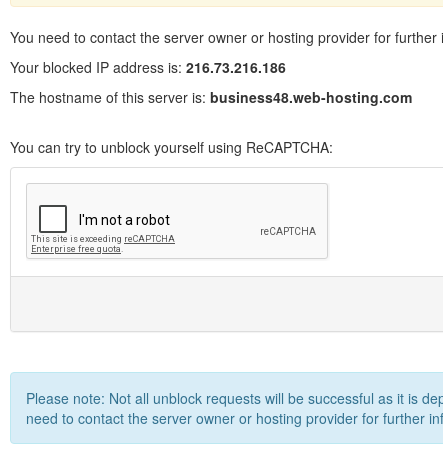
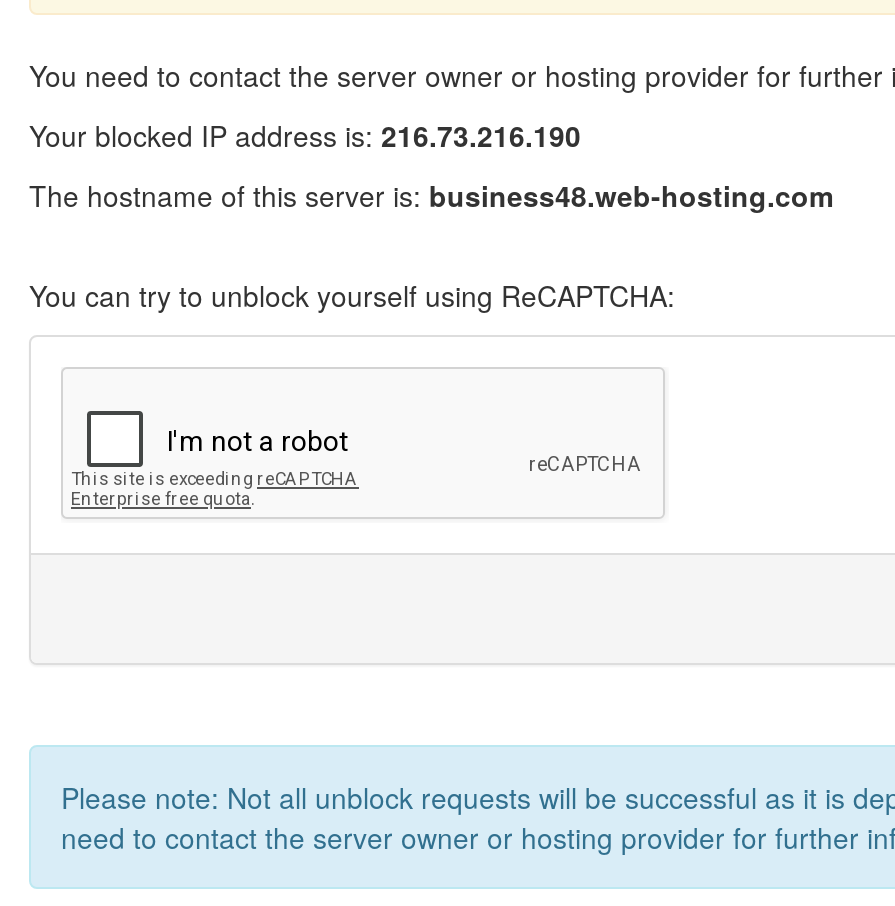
[10,57,286,77] Your blocked IP address is: 216.73.216.186 -> [29,115,581,155] Your blocked IP address is: 216.73.216.190

